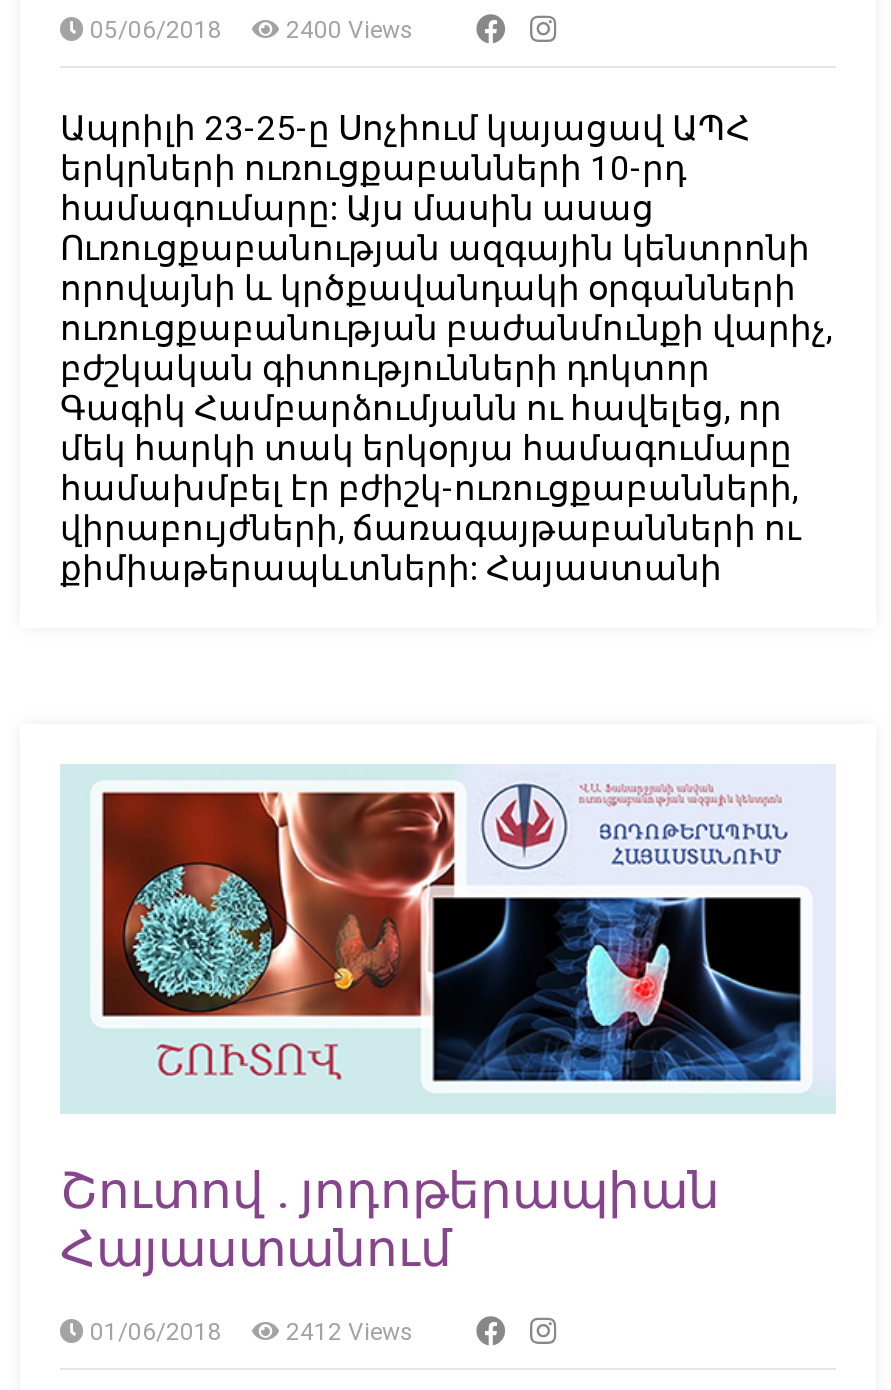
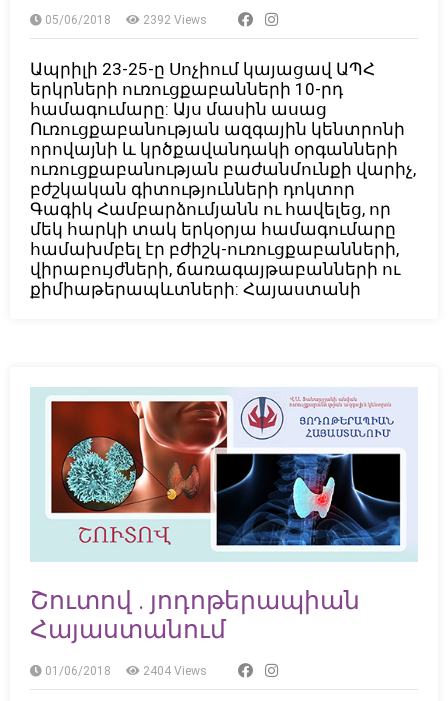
[280,16,414,44] 2400 Views -> [140,13,207,27] 2392 Views
[280,1319,414,1347] 2412 Views -> [140,664,207,678] 2404 Views

